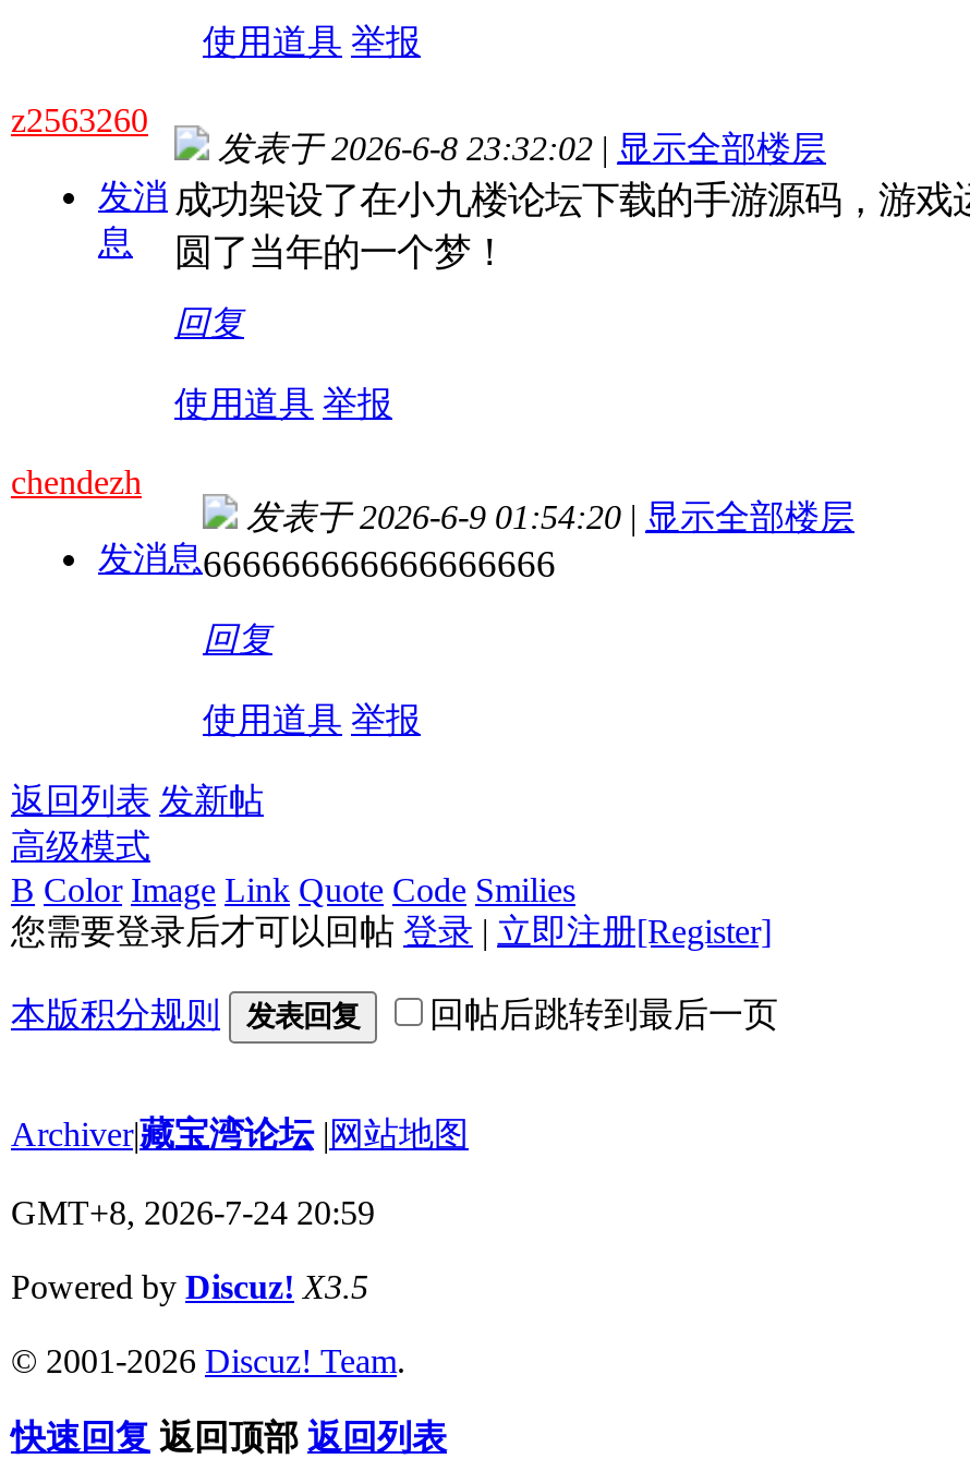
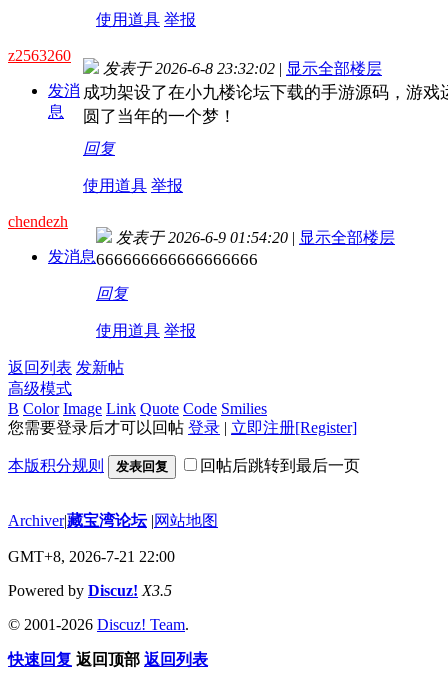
[11,1195,375,1232] GMT+8, 2026-7-24 20:59 -> [8,548,175,565] GMT+8, 2026-7-21 22:00

